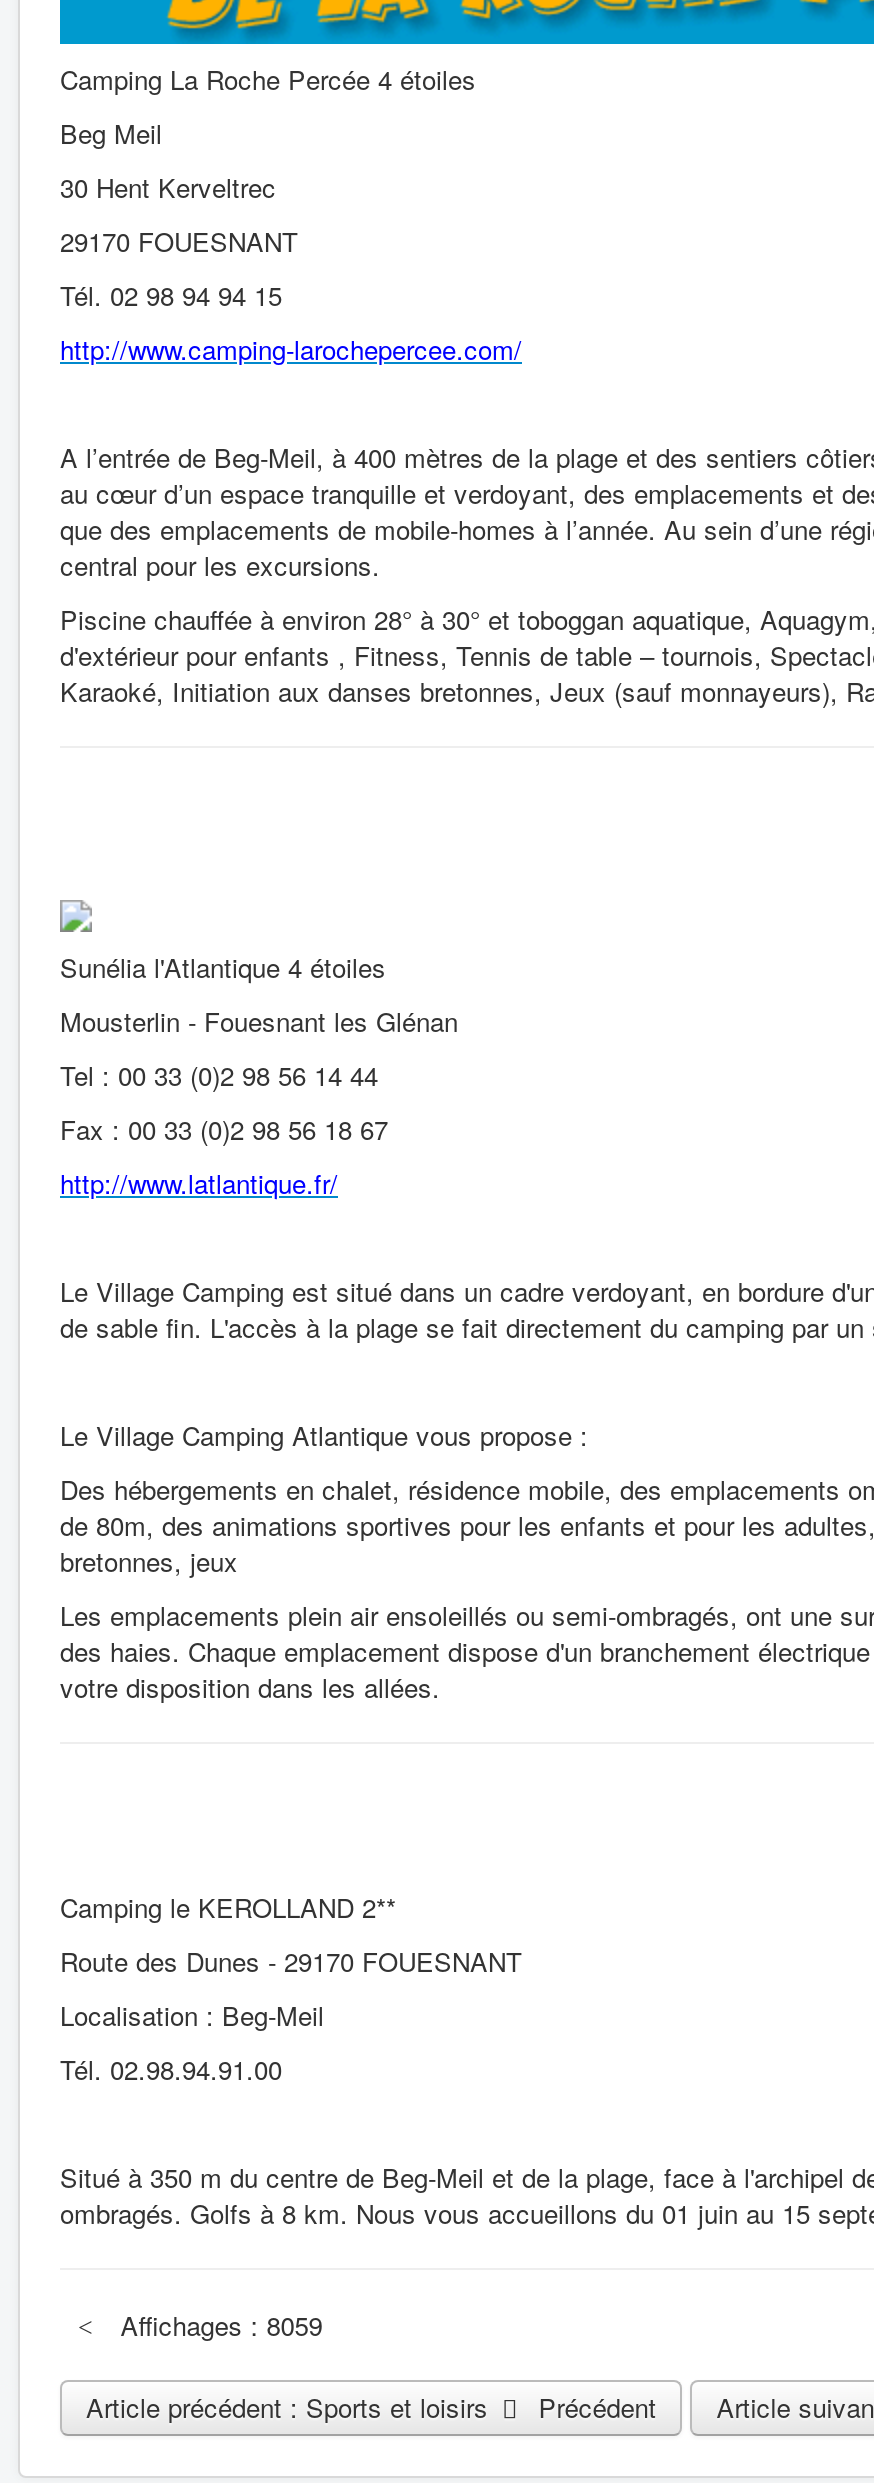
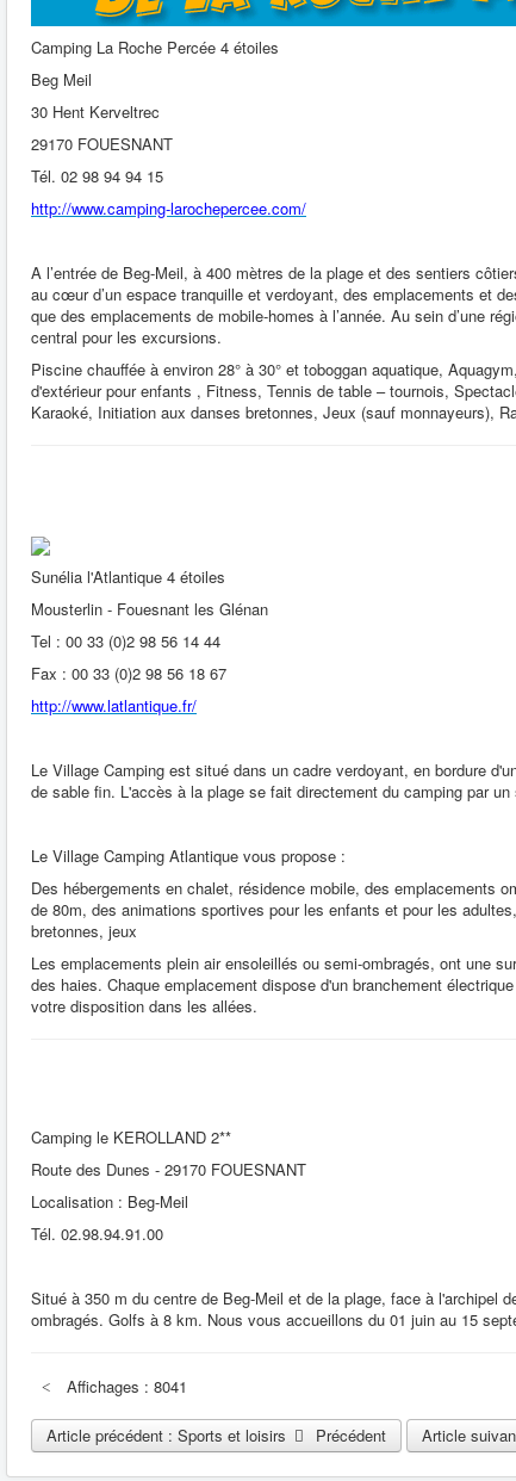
[120,2305,322,2343] Affichages : 8059 -> [67,1374,187,1397] Affichages : 8041

